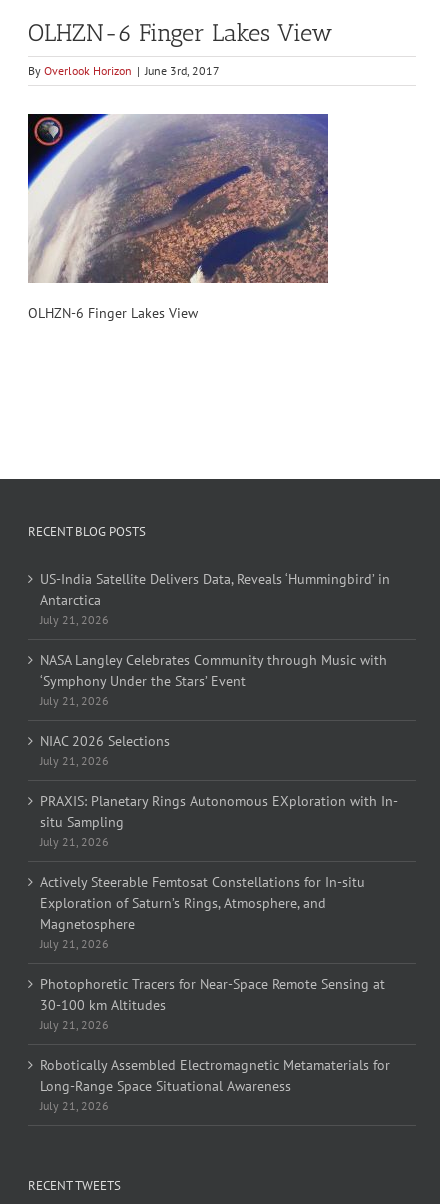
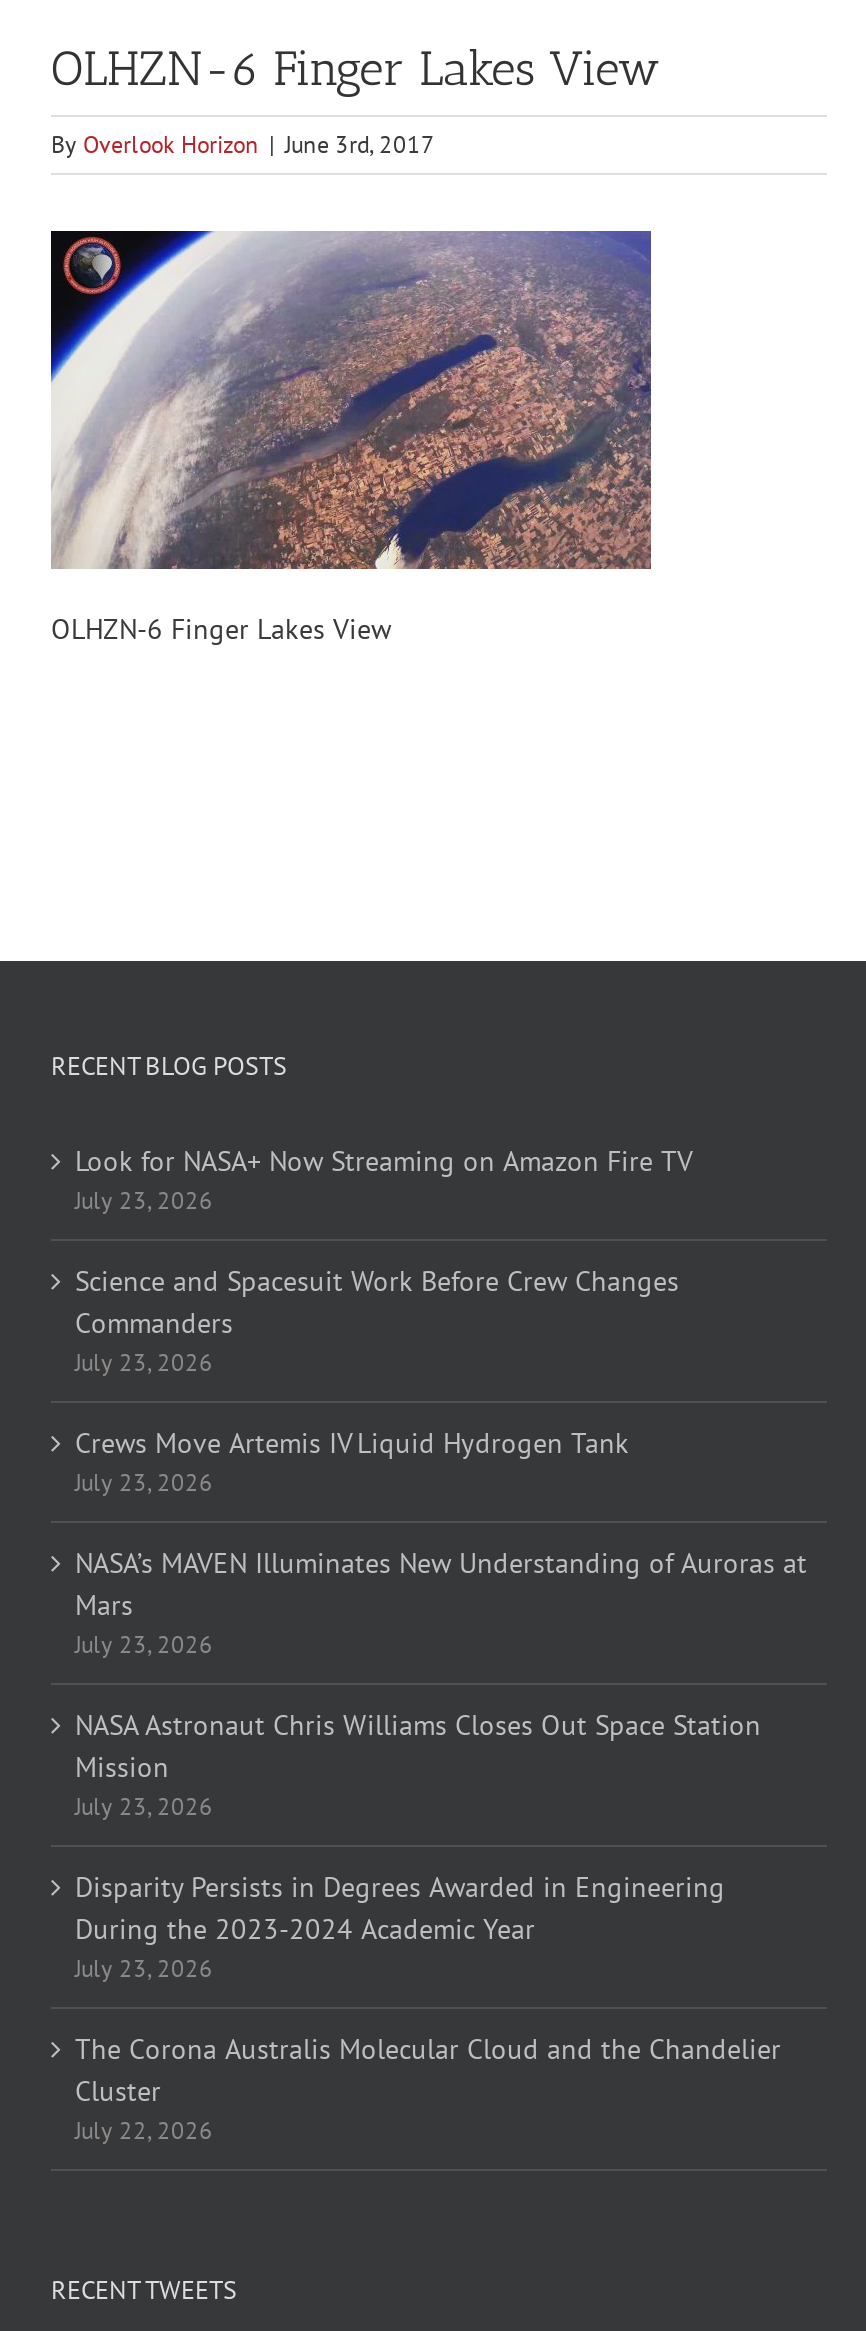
[40,570,390,627] US-India Satellite Delivers Data, Reveals ‘Hummingbird’ in | Antarctica | July 21, 2026 -> [75,1144,693,1216] Look for NASA+ Now Streaming on Amazon Fire TV | July 23, 2026
[40,651,387,708] NASA Langley Celebrates Community through Music with | ‘Symphony Under the Stars’ Event | July 21, 2026 -> [75,1264,679,1378] Science and Spacesuit Work Before Crew Changes | Commanders | July 23, 2026
[40,732,170,768] NIAC 2026 Selections | July 21, 2026 -> [75,1426,629,1498] Crews Move Artemis IV Liquid Hydrogen Tank | July 23, 2026
[40,792,398,849] PRAXIS: Planetary Rings Autonomous EXploration with In- | situ Sampling | July 21, 2026 -> [75,1546,807,1660] NASA’s MAVEN Illuminates New Understanding of Auroras at | Mars | July 23, 2026
[40,873,365,951] Actively Steerable Femtosat Constellations for In-situ | Exploration of Saturn’s Rings, Atmosphere, and | Magnetosphere | July 21, 2026 -> [75,1708,761,1822] NASA Astronaut Chris Williams Closes Out Space Station | Mission | July 23, 2026
[40,975,385,1032] Photophoretic Tracers for Near-Space Remote Sensing at | 30-100 km Altitudes | July 21, 2026 -> [75,1870,725,1984] Disparity Persists in Degrees Awarded in Engineering | During the 2023-2024 Academic Year | July 23, 2026
[40,1056,390,1113] Robotically Assembled Electromagnetic Metamaterials for | Long-Range Space Situational Awareness | July 21, 2026 -> [75,2032,781,2146] The Corona Australis Molecular Cloud and the Chandelier | Cluster | July 22, 2026

